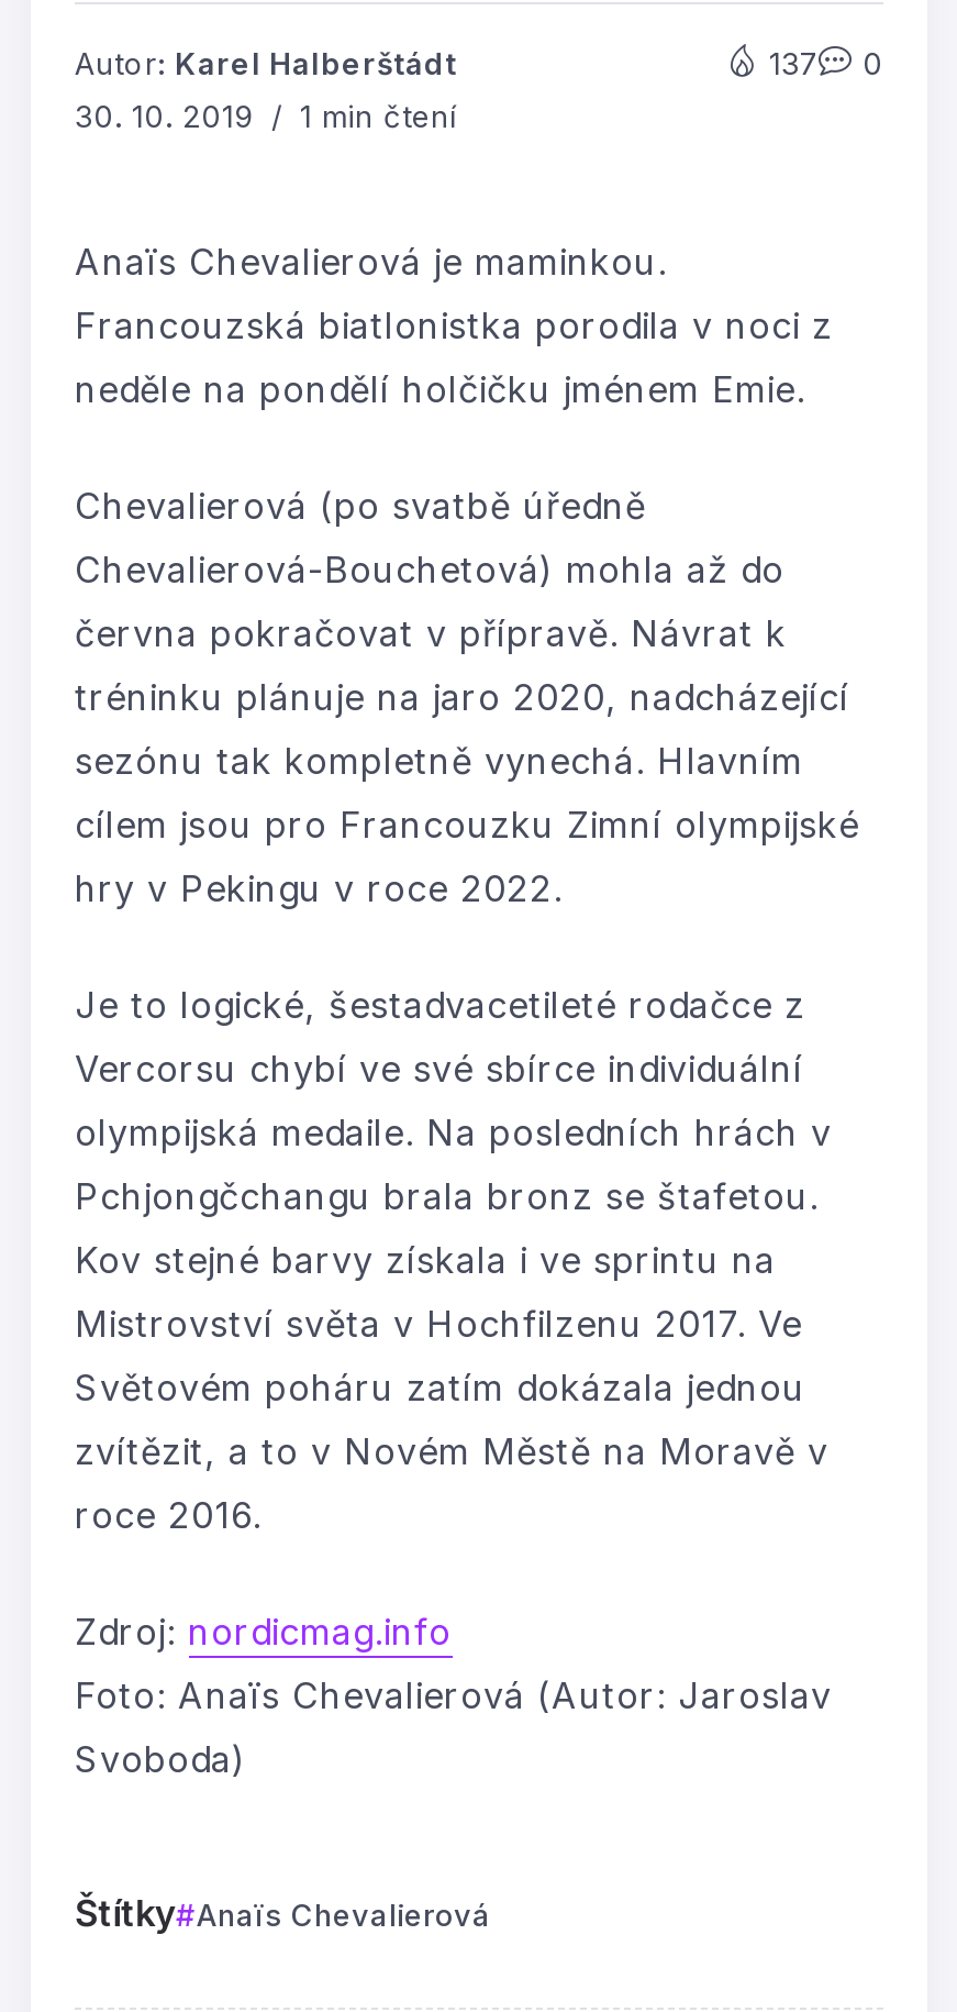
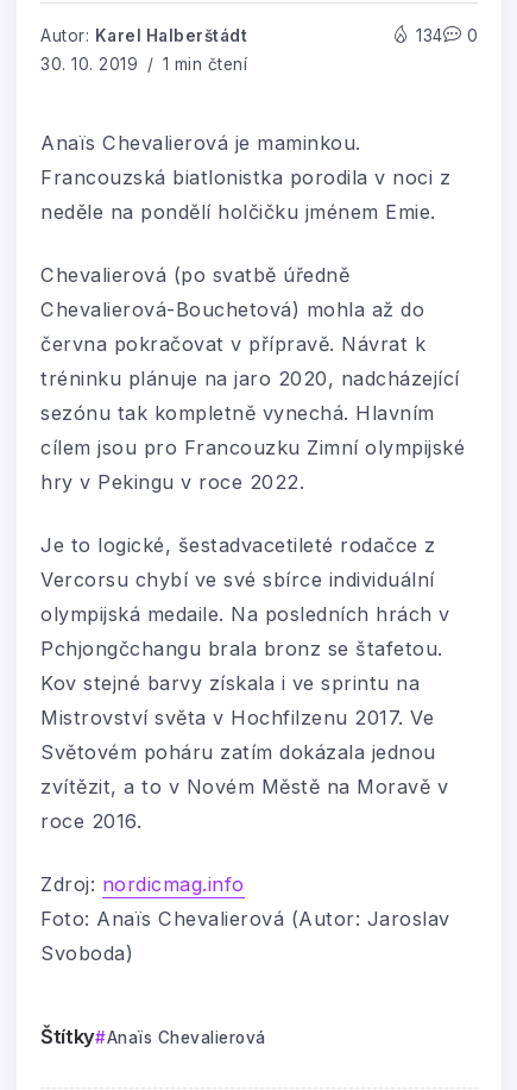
[769,46,883,81] 137 0 -> [416,26,478,45] 134 0

